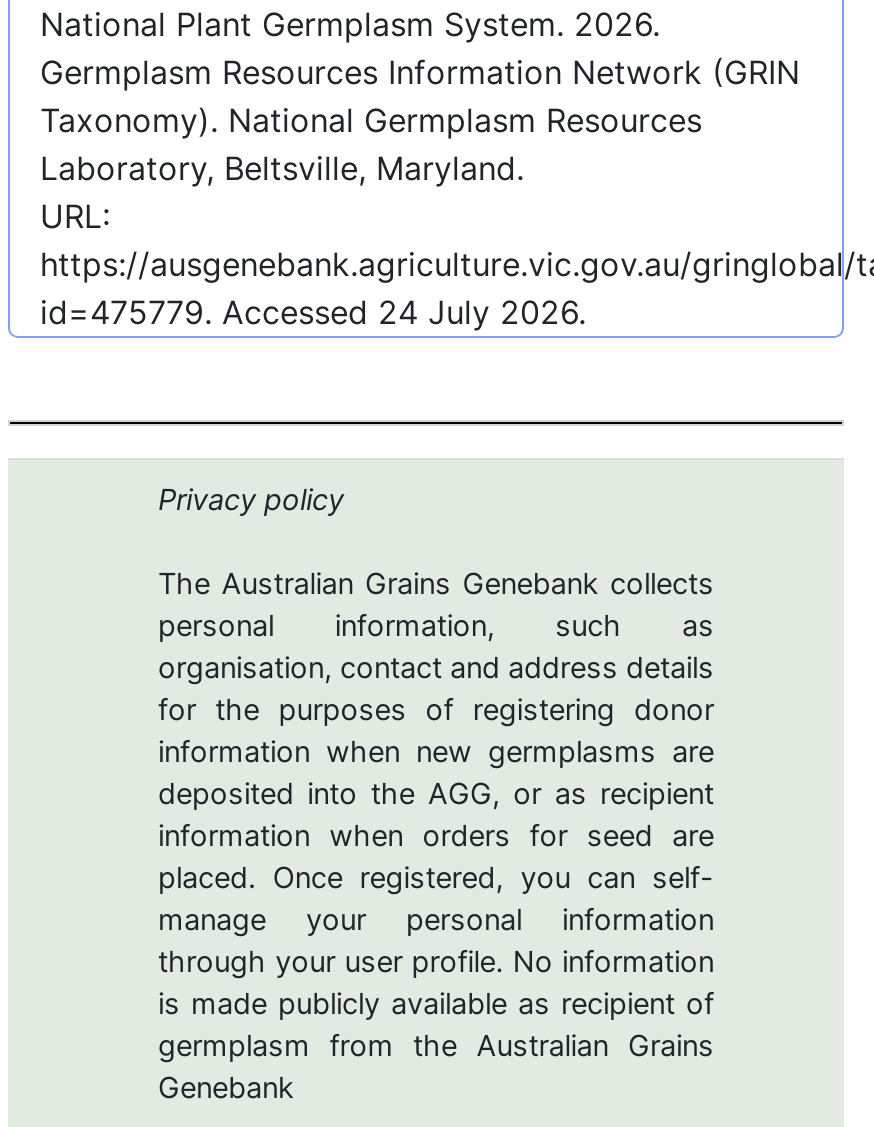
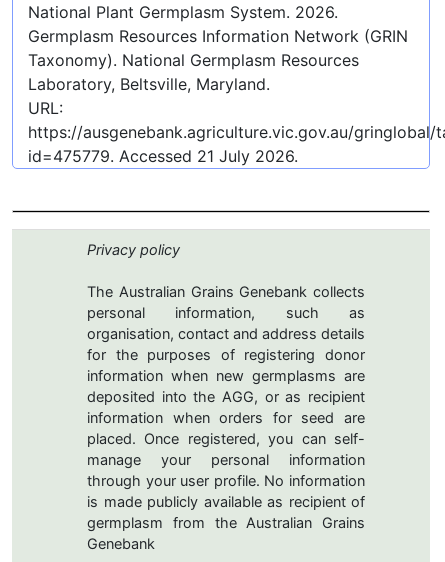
[40,292,586,332] id=475779. Accessed 24 July 2026. -> [28,146,298,166] id=475779. Accessed 21 July 2026.

